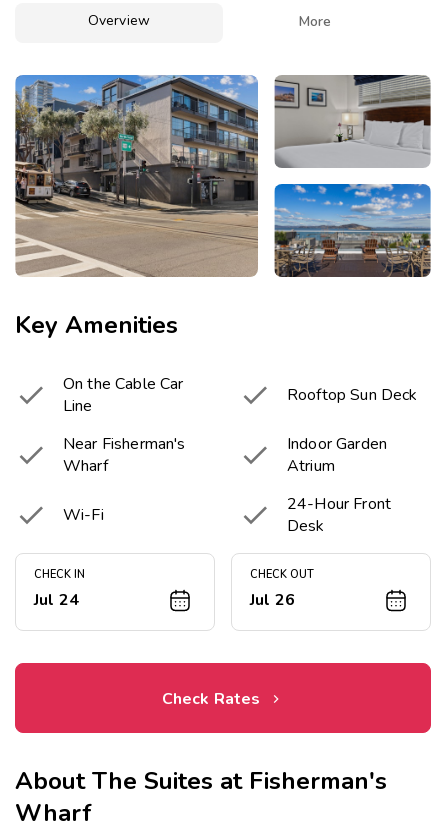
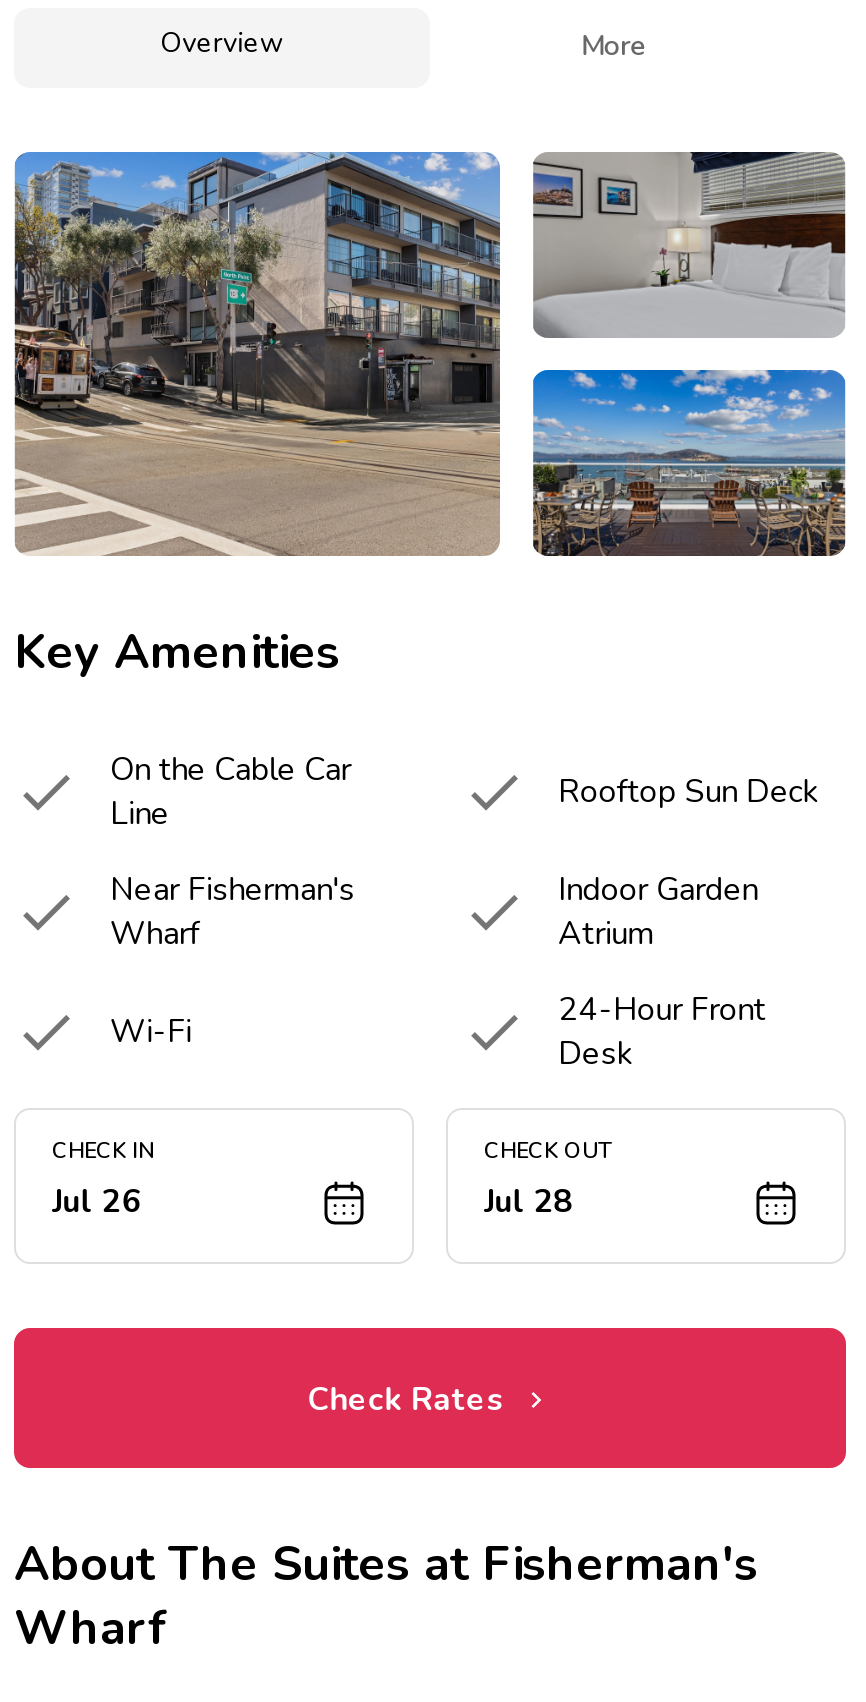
[34,589,79,611] Jul 24 -> [52,1181,142,1225] Jul 26
[250,589,295,611] Jul 26 -> [484,1181,574,1225] Jul 28

